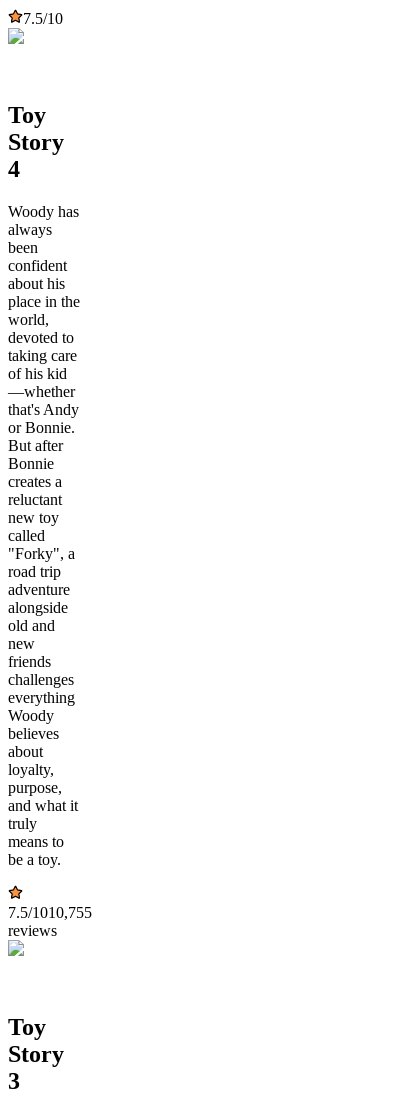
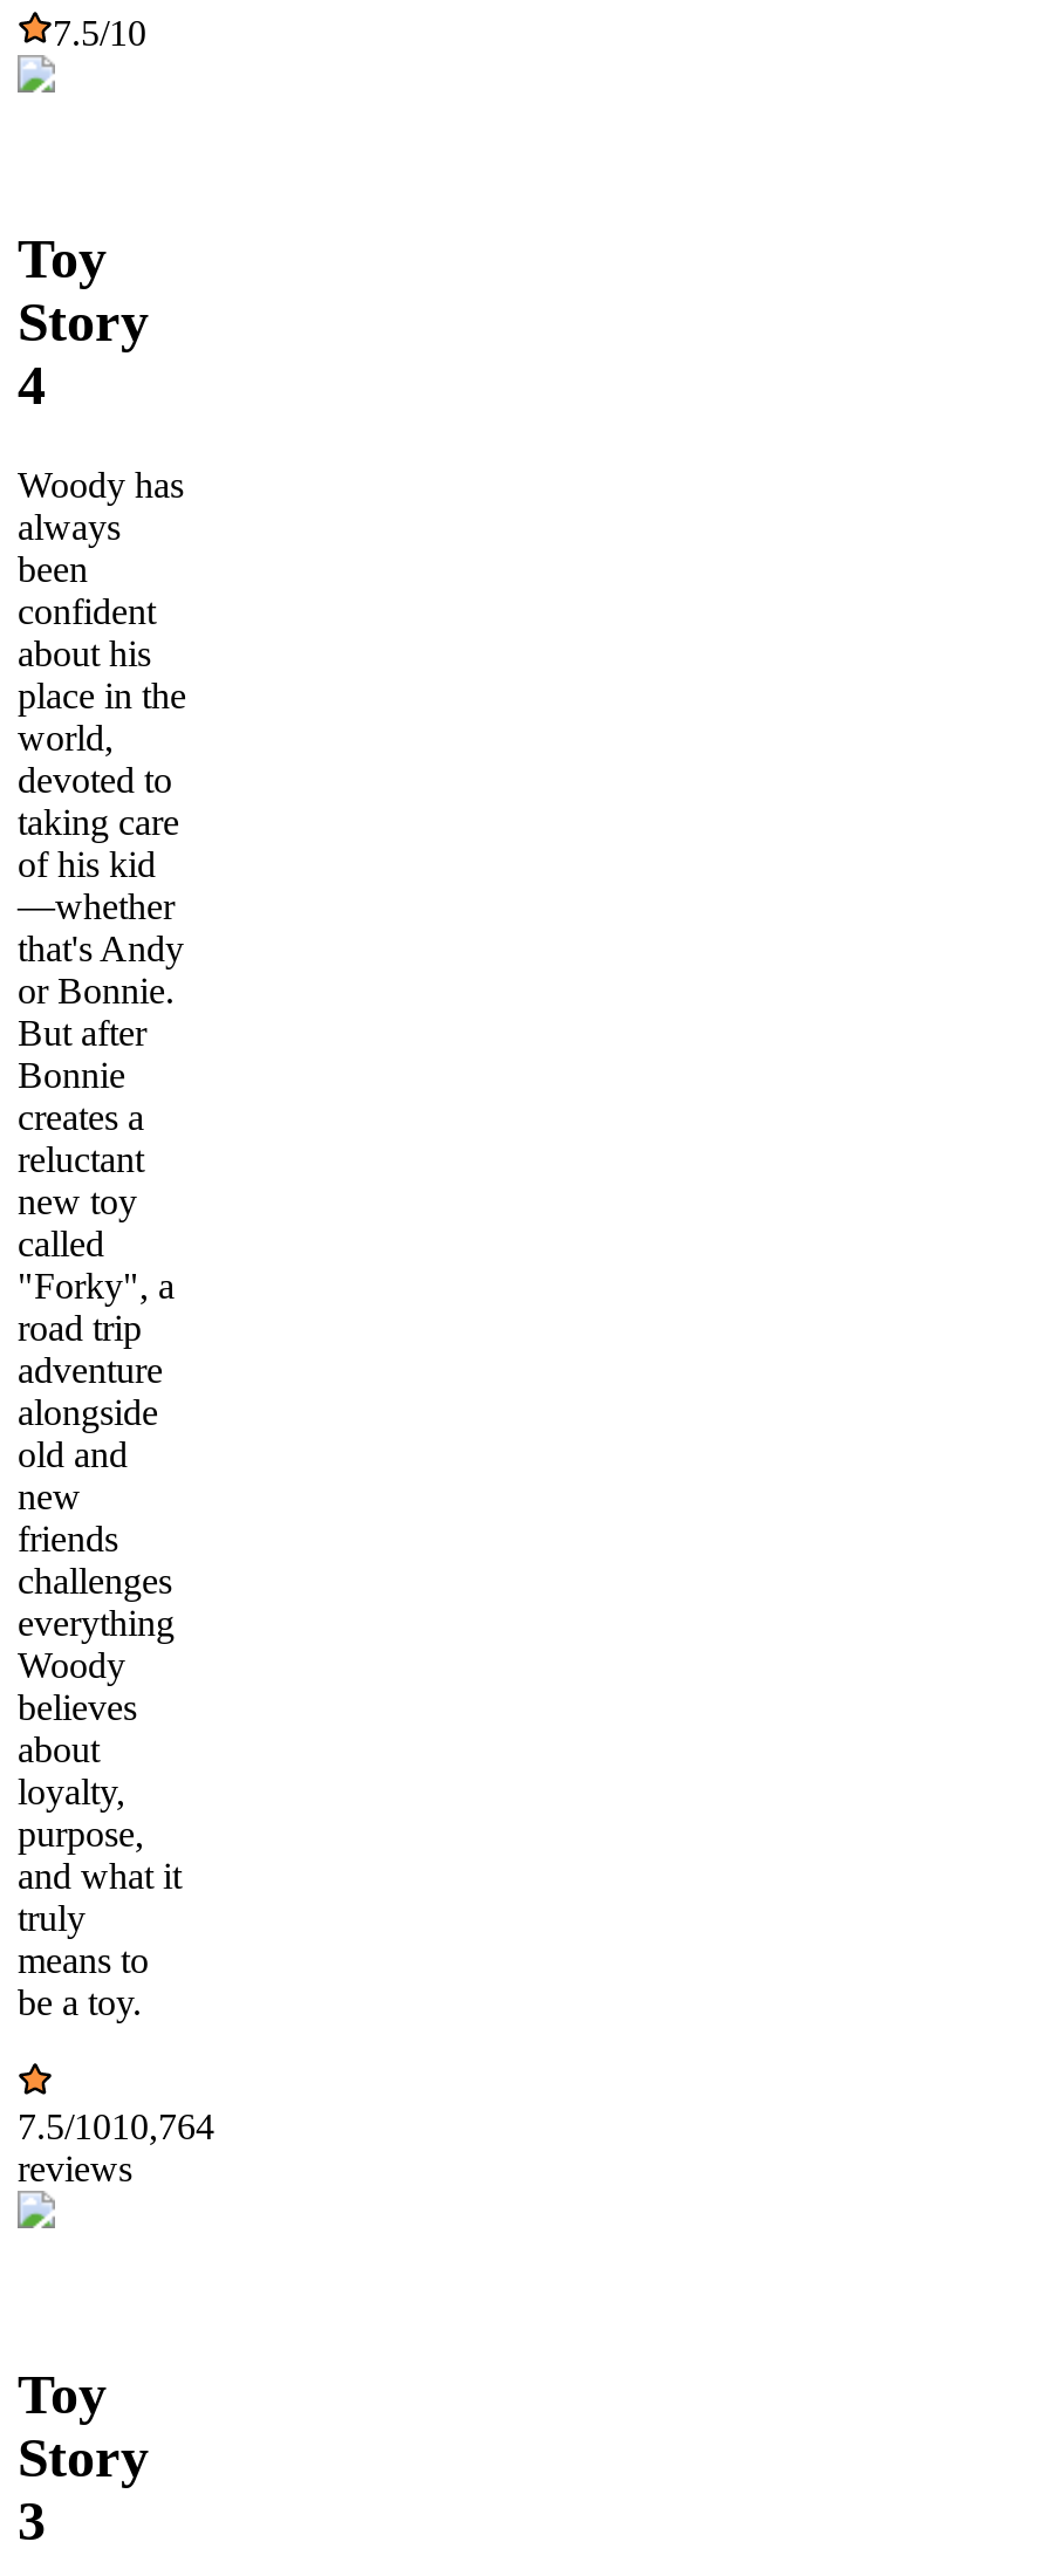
[8,904,92,921] 7.5/1010,755 -> [18,2106,214,2146] 7.5/1010,764

